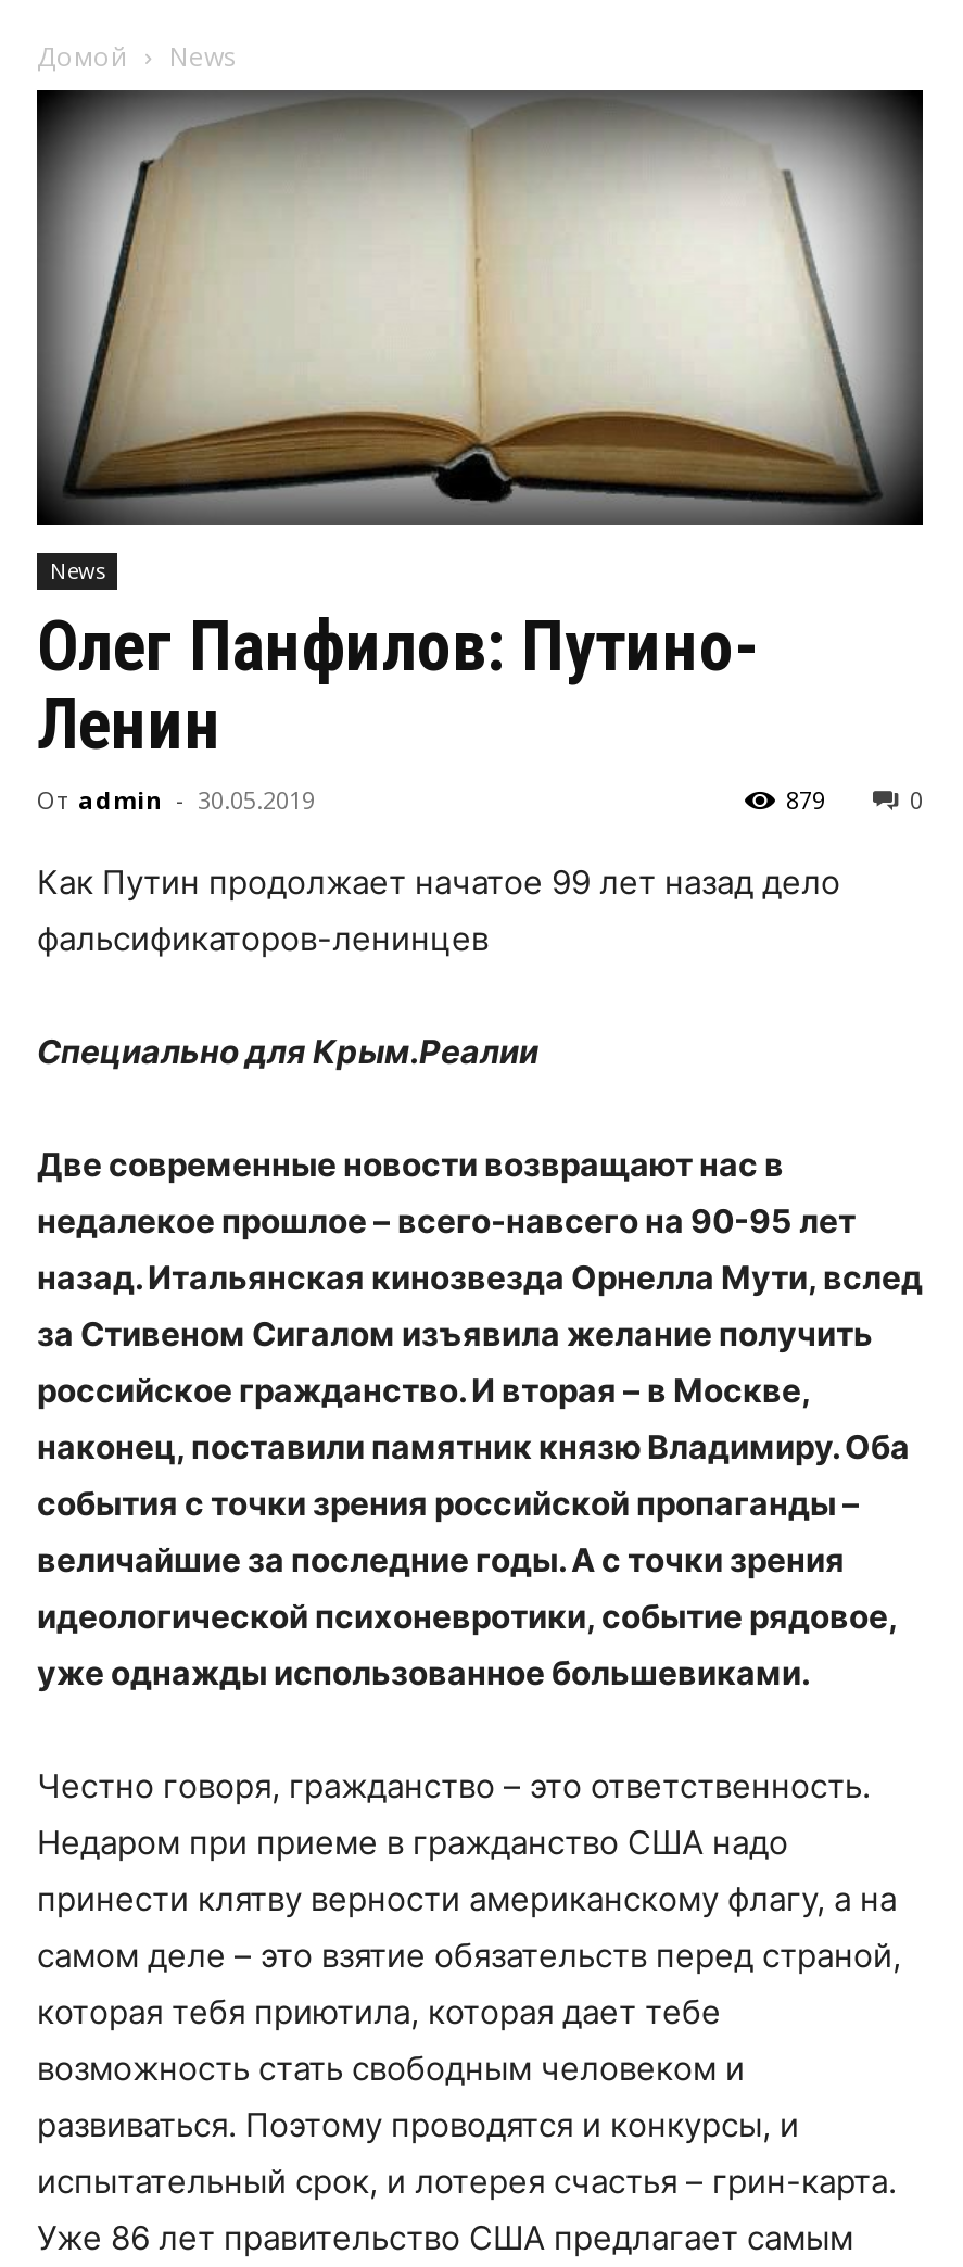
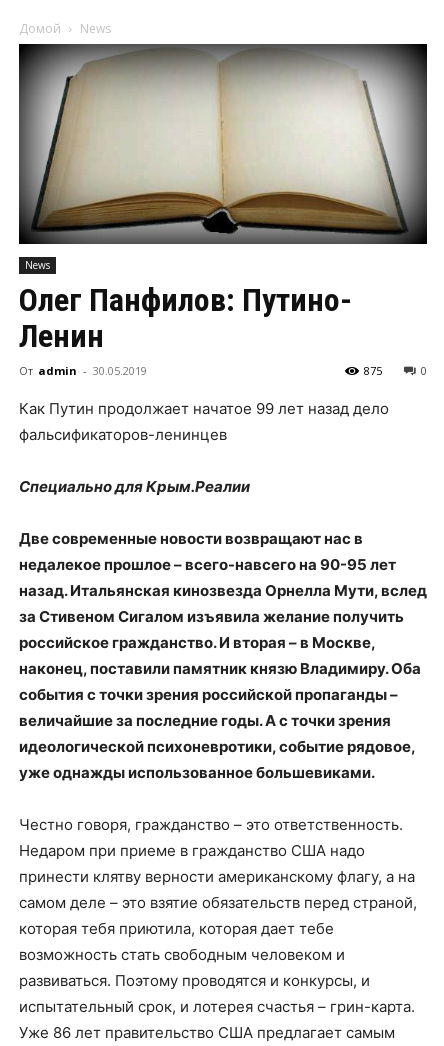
[786,782,825,815] 879 -> [364,362,382,377] 875

